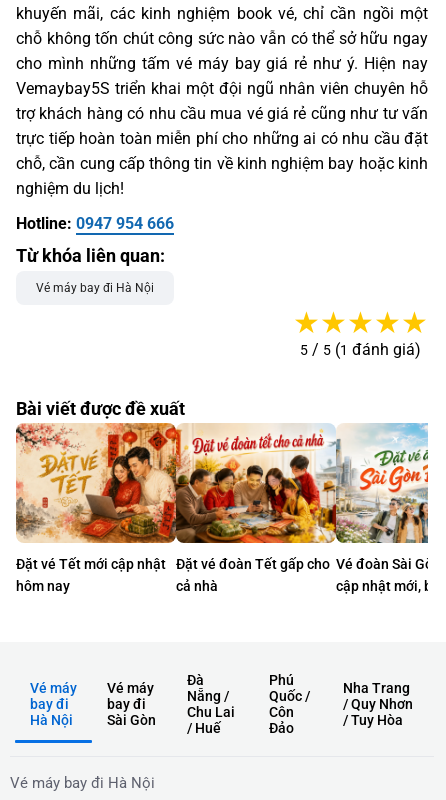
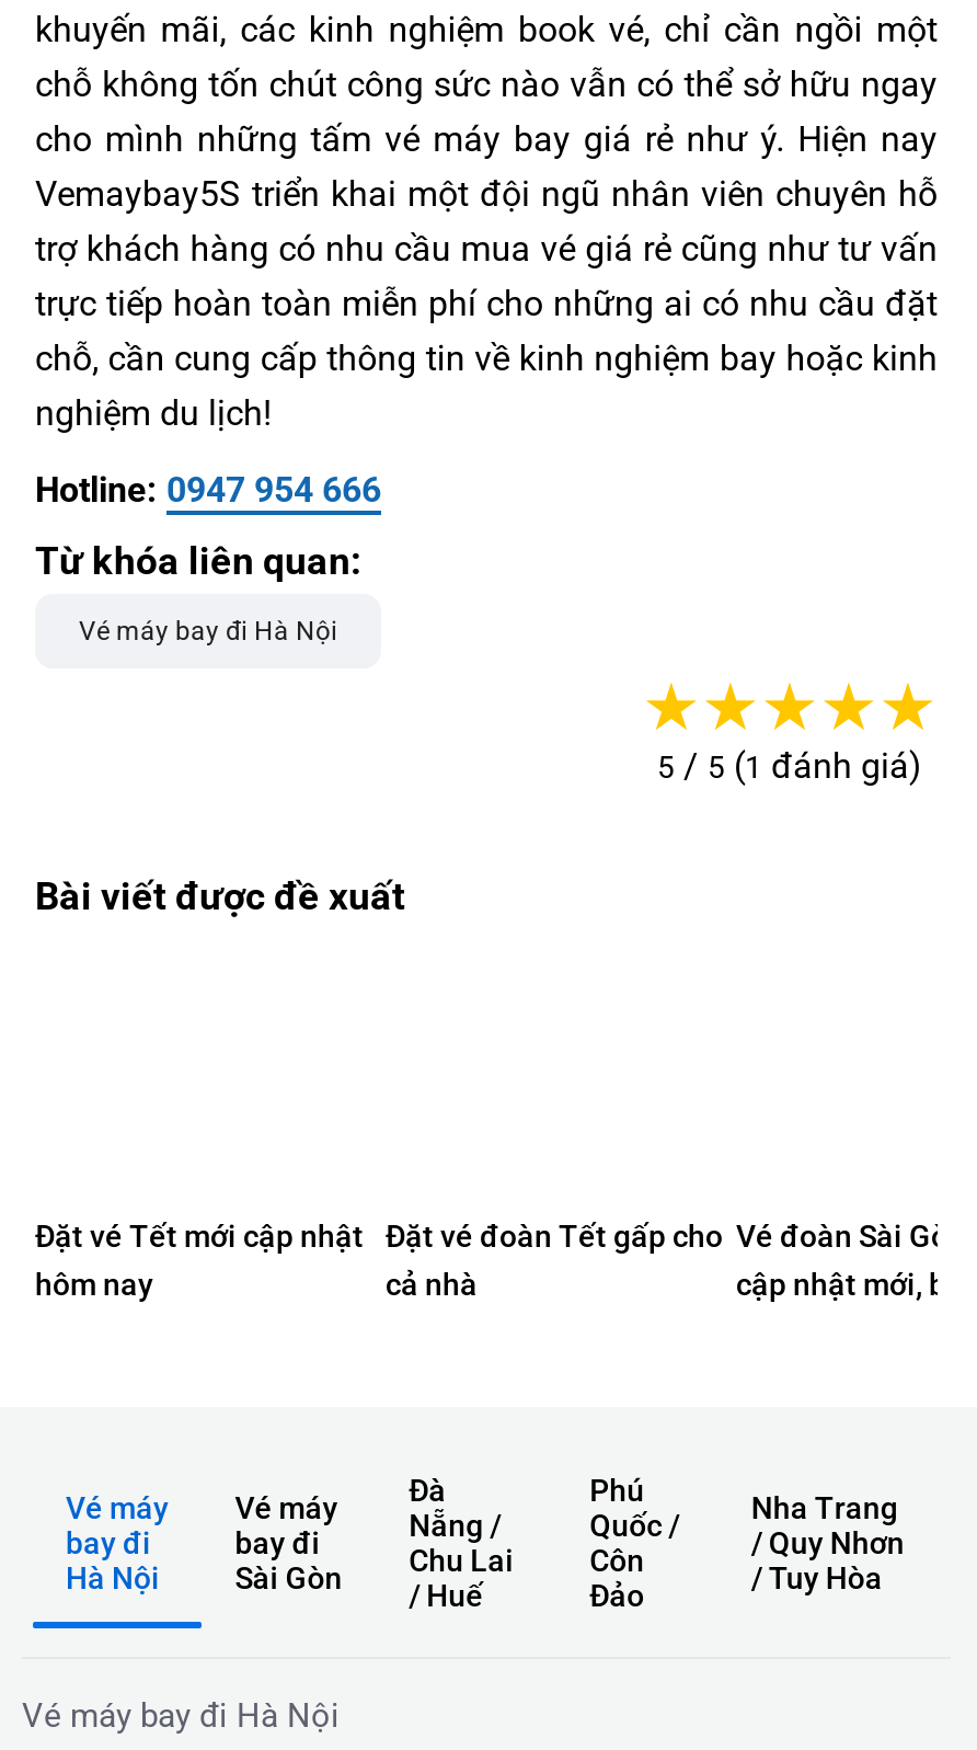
[15,422,429,544] [image] -> none

